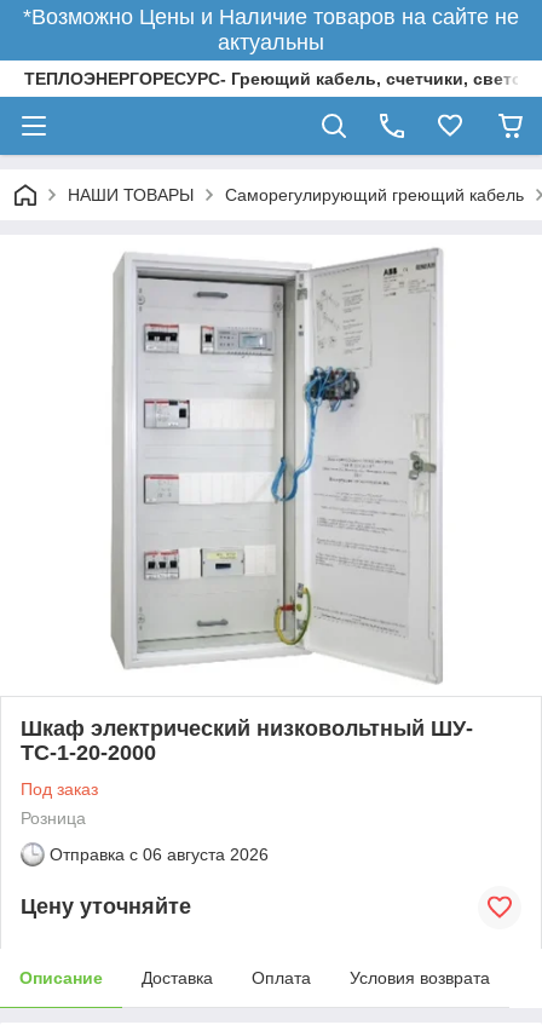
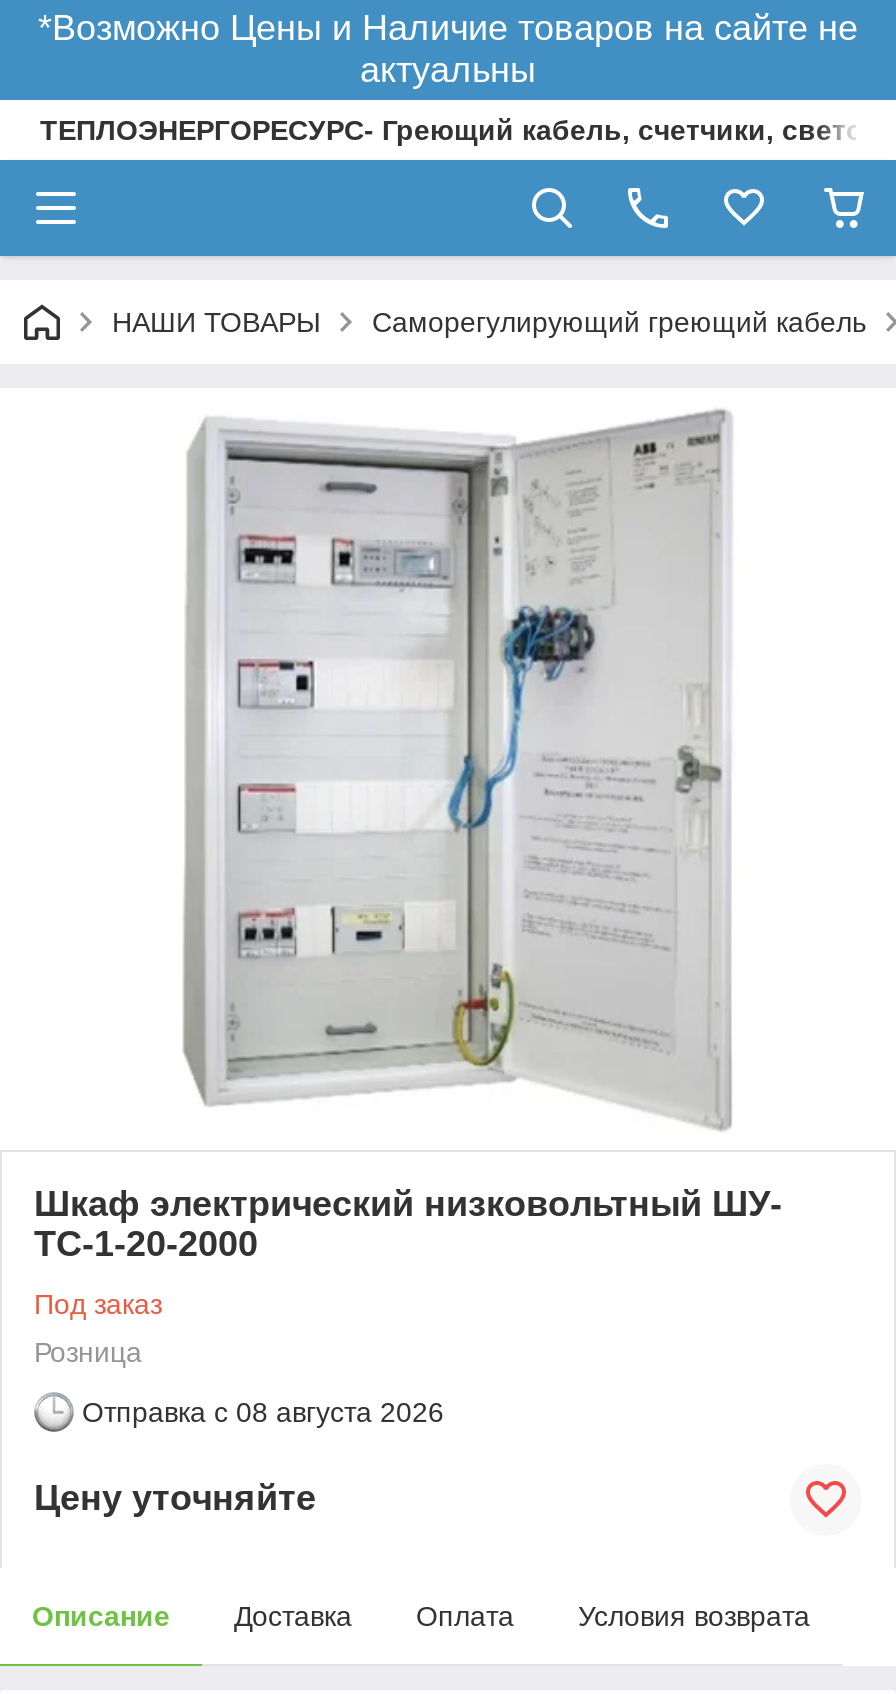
[50,844,269,864] Отправка с 06 августа 2026 -> [82,1396,444,1428] Отправка с 08 августа 2026

